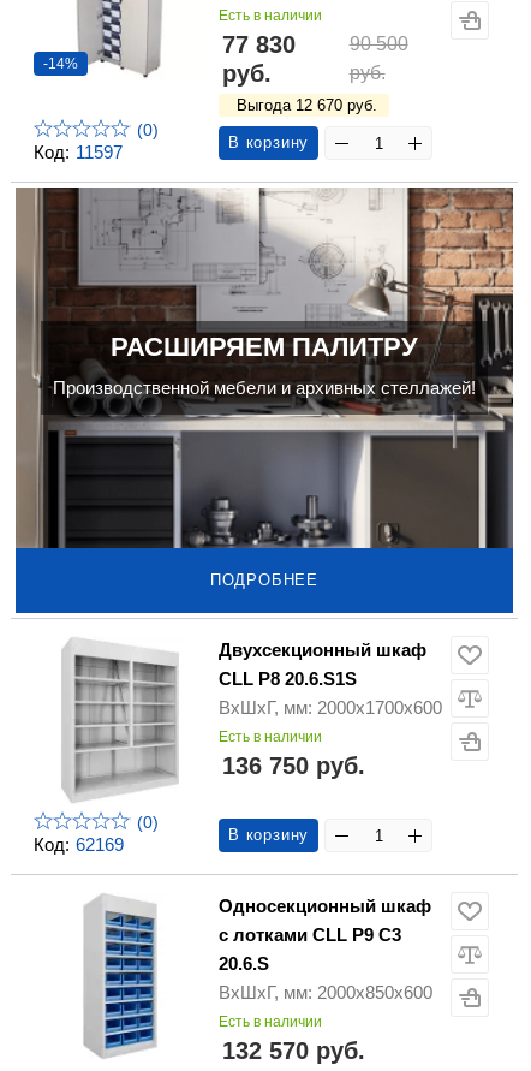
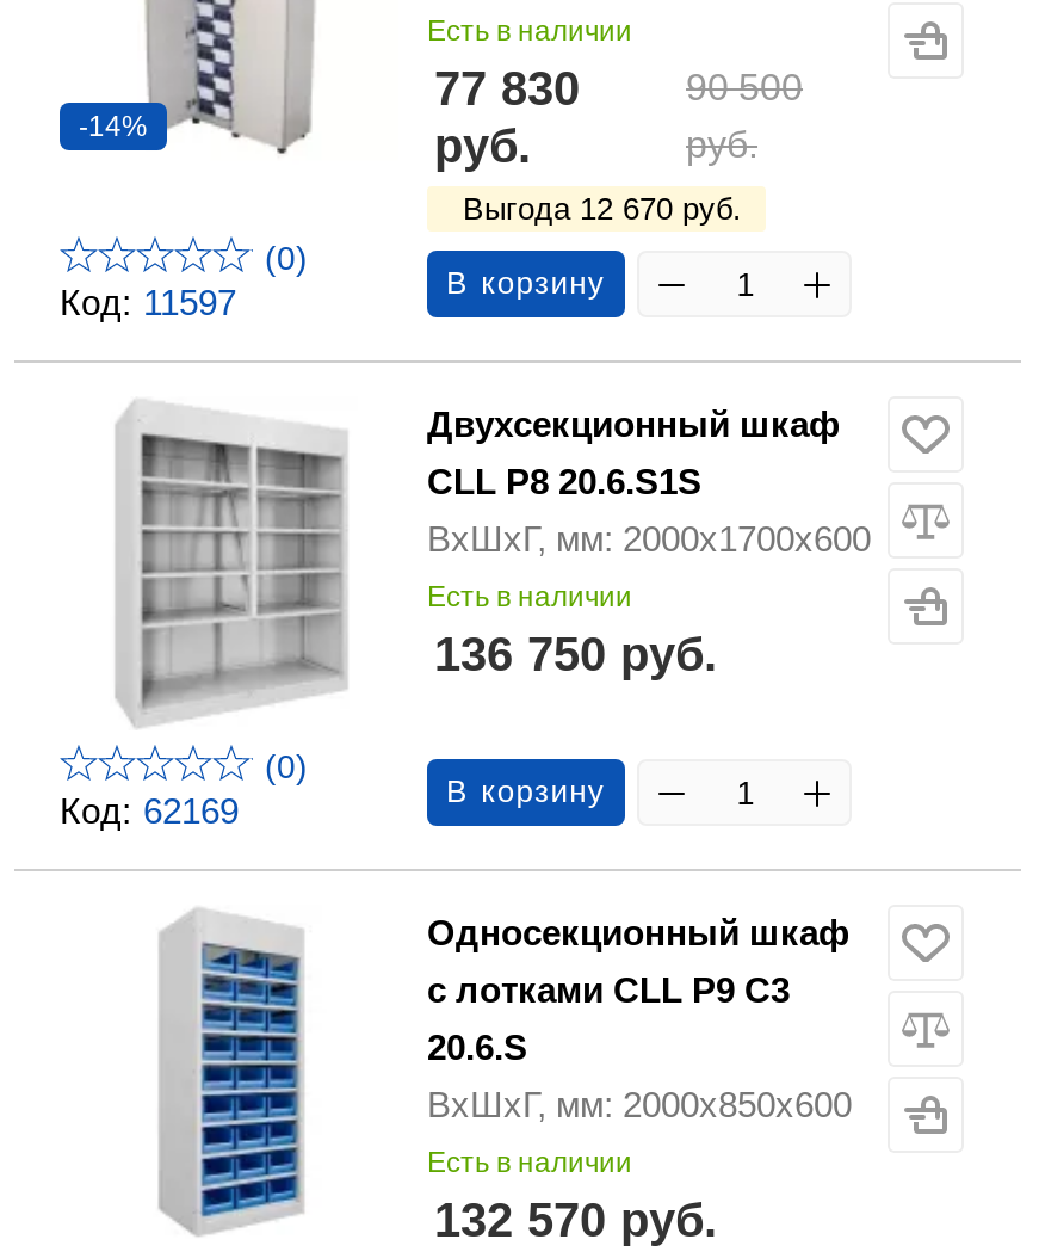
[14,186,514,614] [image] | РАСШИРЯЕМ ПАЛИТРУ | Производственной мебели и архивных стеллажей! -> none
[210,571,318,589] ПОДРОБНЕЕ -> none

